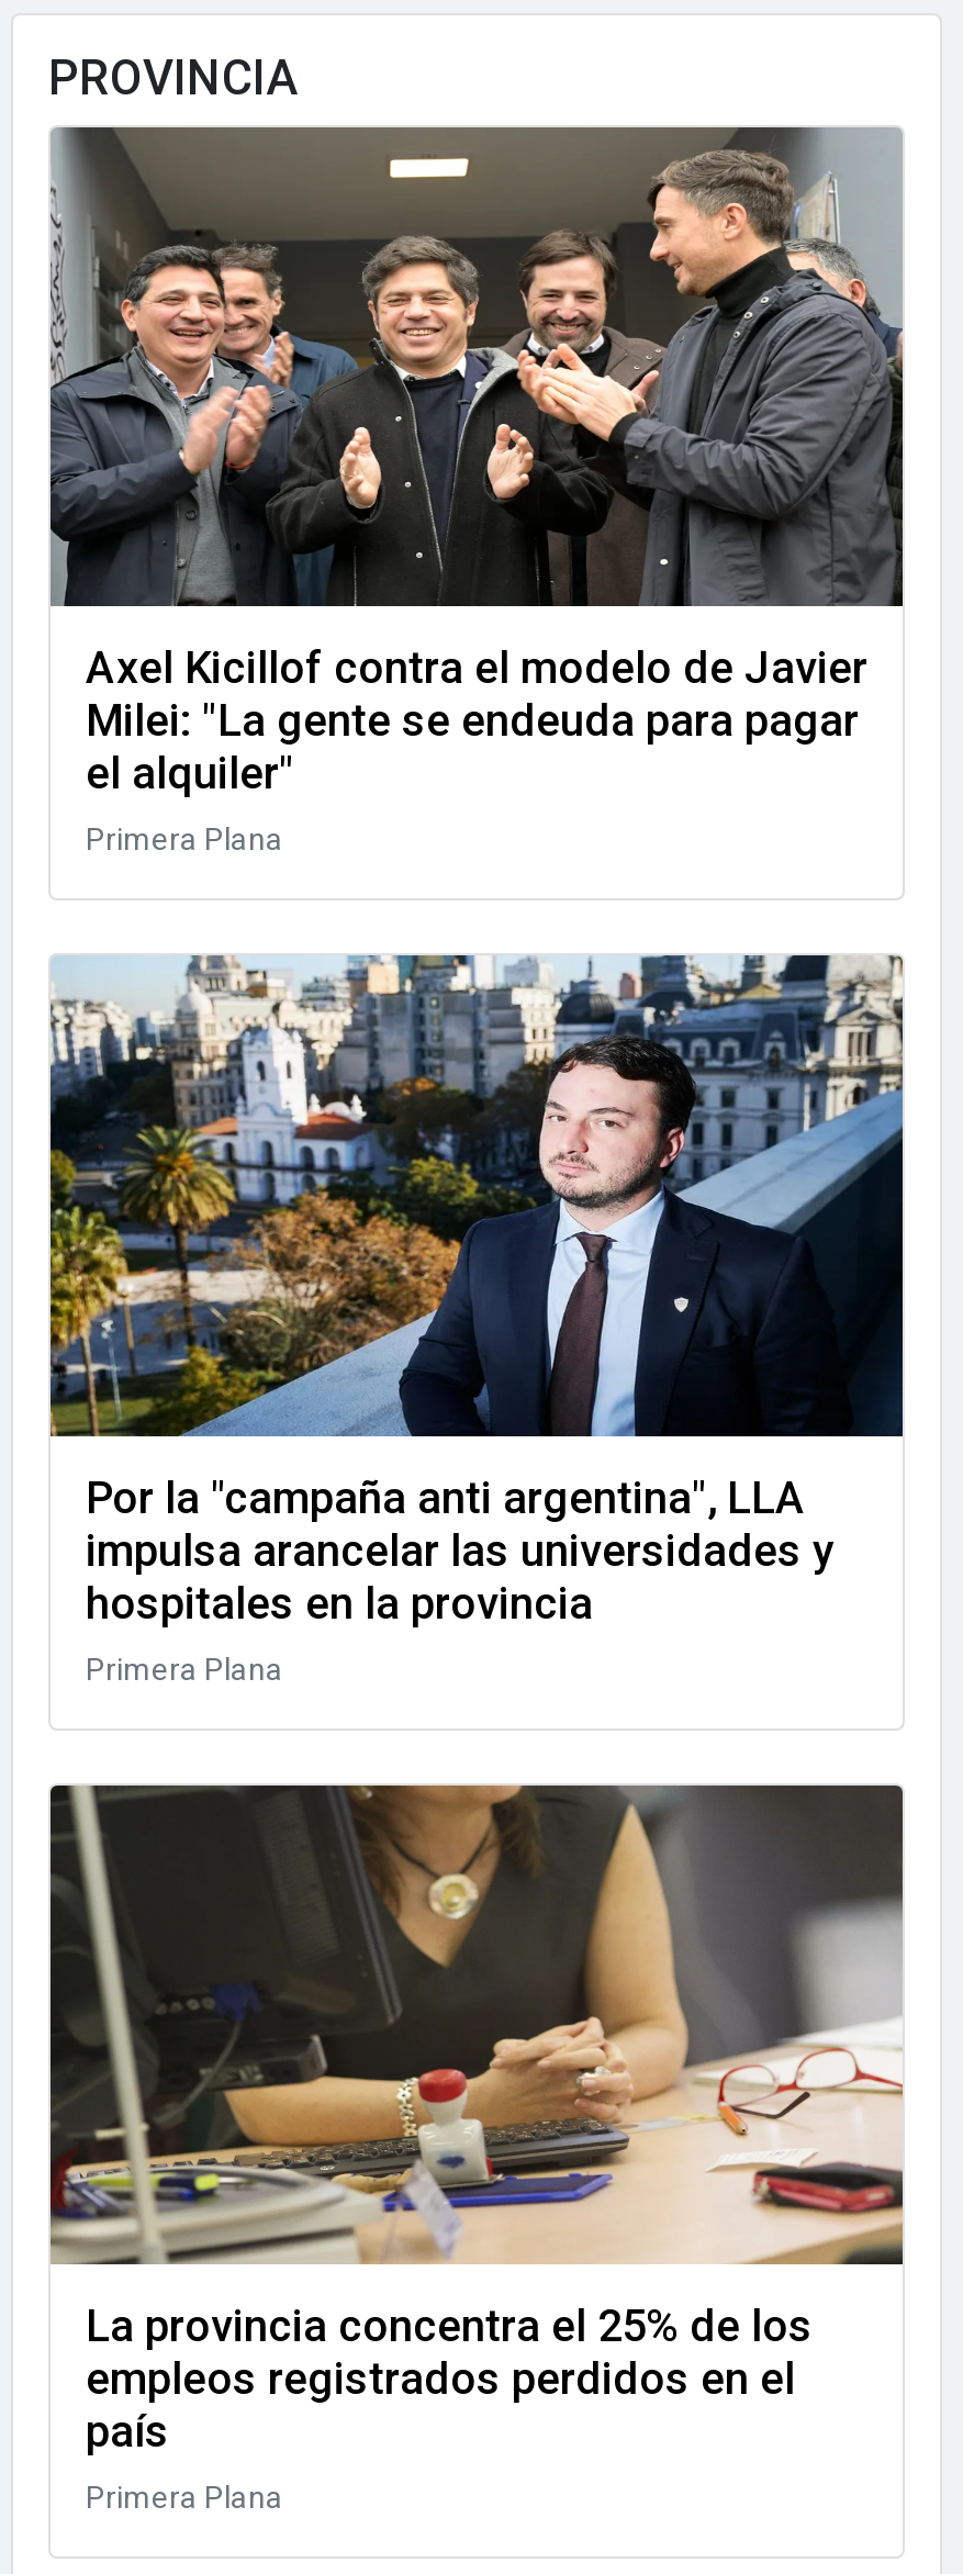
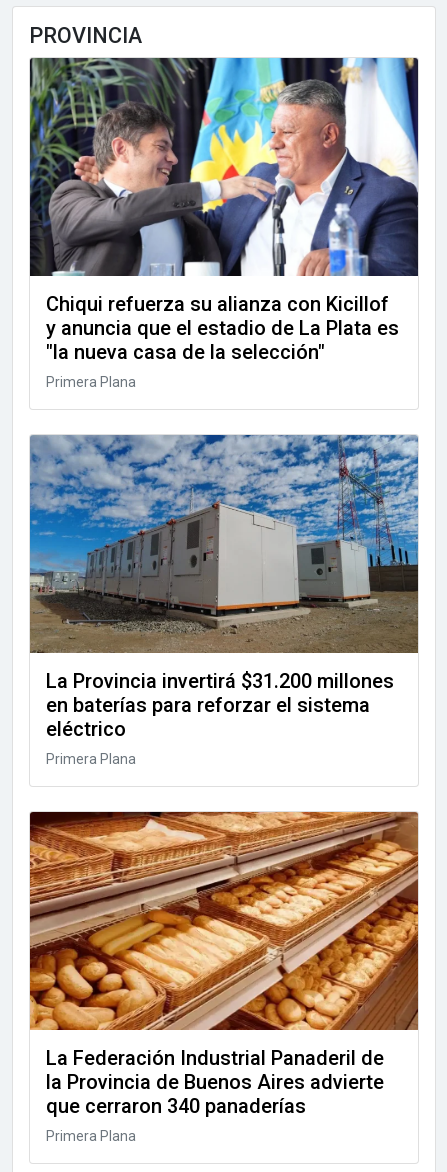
[51,124,905,800] [image] | Axel Kicillof contra el modelo de Javier | Milei: "La gente se endeuda para pagar | el alquiler" -> [30,57,419,364] [image] | Chiqui refuerza su alianza con Kicillof | y anuncia que el estadio de La Plata es | "la nueva casa de la selección"
[48,954,905,1629] [image] | Por la "campaña anti argentina", LLA | impulsa arancelar las universidades y | hospitales en la provincia -> [29,434,419,741] [image] | La Provincia invertirá $31.200 millones | en baterías para reforzar el sistema | eléctrico
[48,1782,905,2457] [image] | La provincia concentra el 25% de los | empleos registrados perdidos en el | país -> [29,811,419,1118] [image] | La Federación Industrial Panaderil de | la Provincia de Buenos Aires advierte | que cerraron 340 panaderías

